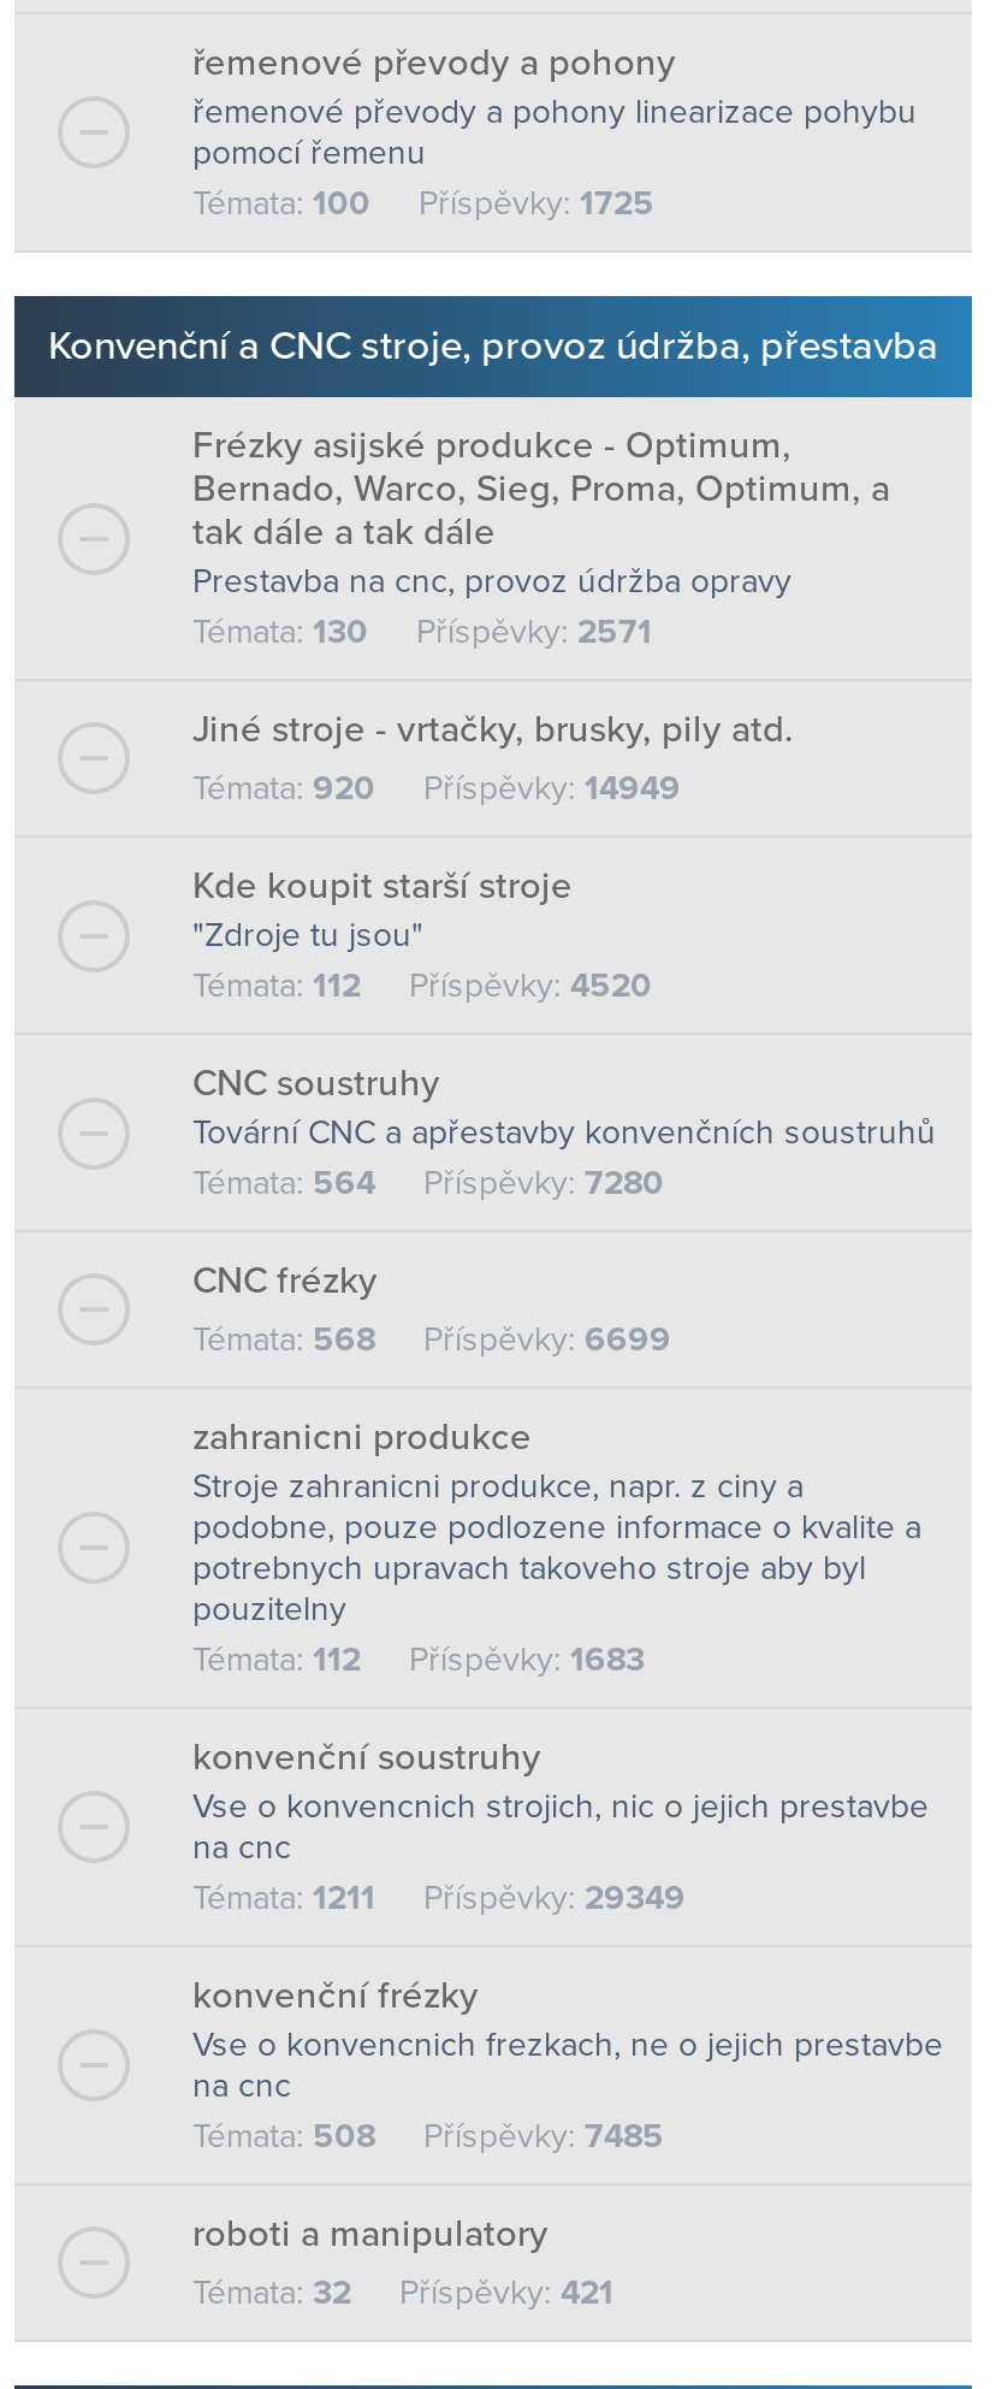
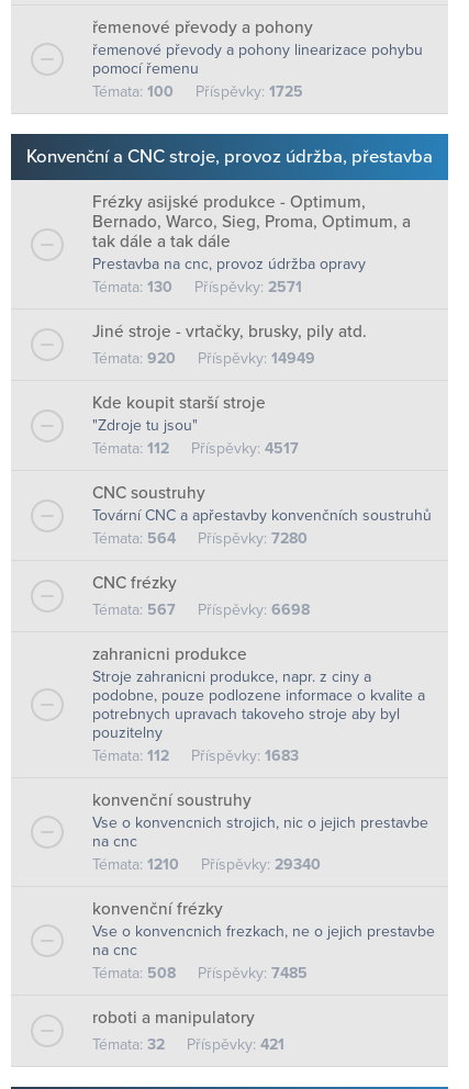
[192,965,652,1006] Témata: 112 Příspěvky: 4520 -> [92,439,299,458] Témata: 112 Příspěvky: 4517
[192,1319,671,1360] Témata: 568 Příspěvky: 6699 -> [92,600,310,619] Témata: 567 Příspěvky: 6698
[192,1878,686,1918] Témata: 1211 Příspěvky: 29349 -> [92,855,321,874] Témata: 1210 Příspěvky: 29340

